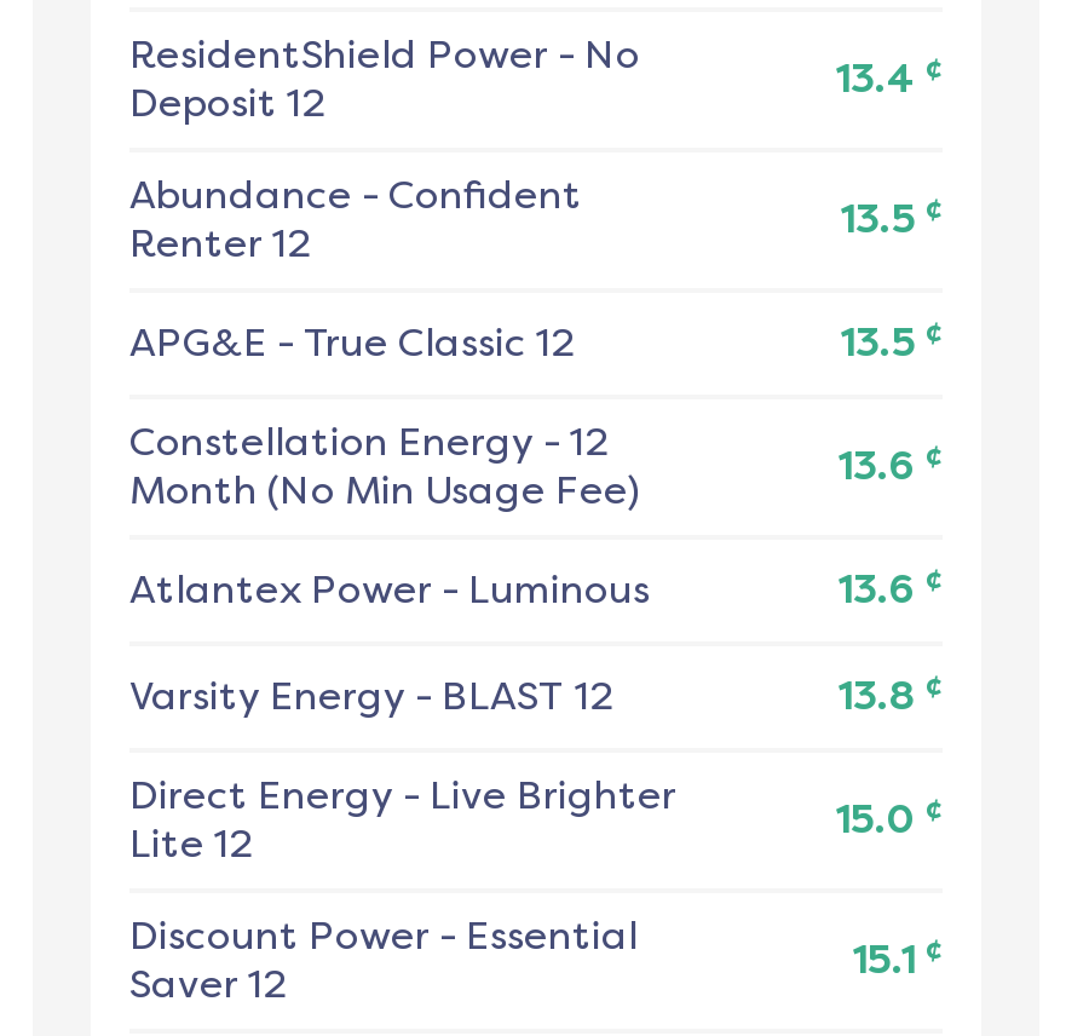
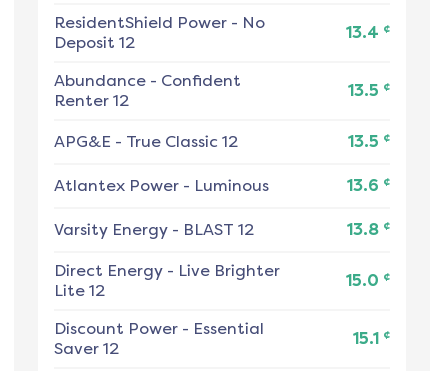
[129,419,640,513] Constellation Energy - 12 | Month (No Min Usage Fee) -> none
[839,438,943,489] 13.6 ¢ -> none

